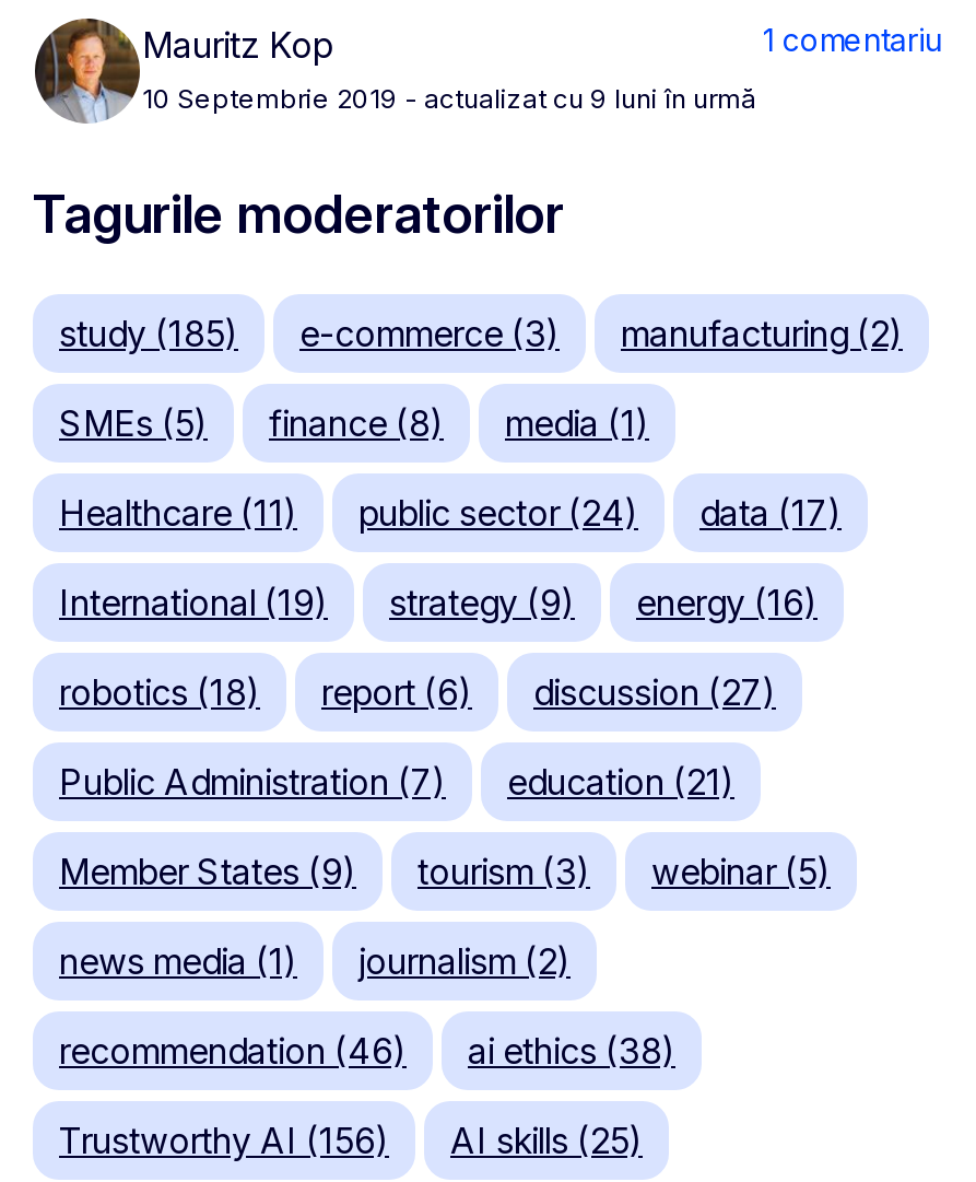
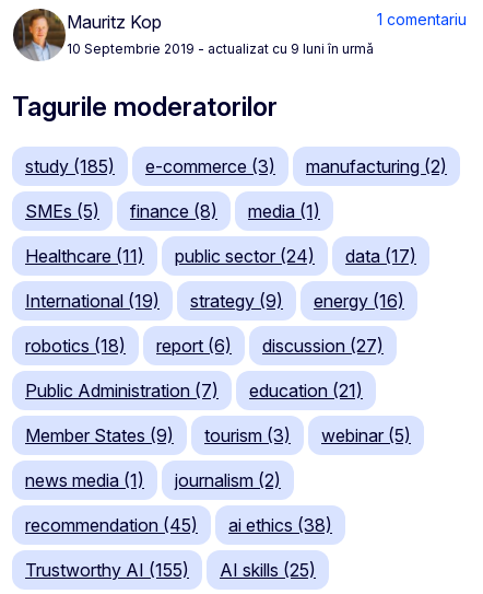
[59,1029,407,1073] recommendation (46) -> [25,514,198,536] recommendation (45)
[59,1119,389,1163] Trustworthy AI (156) -> [25,559,189,581] Trustworthy AI (155)

